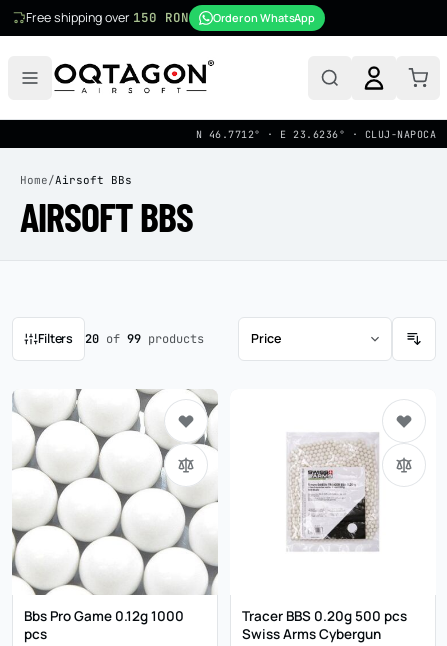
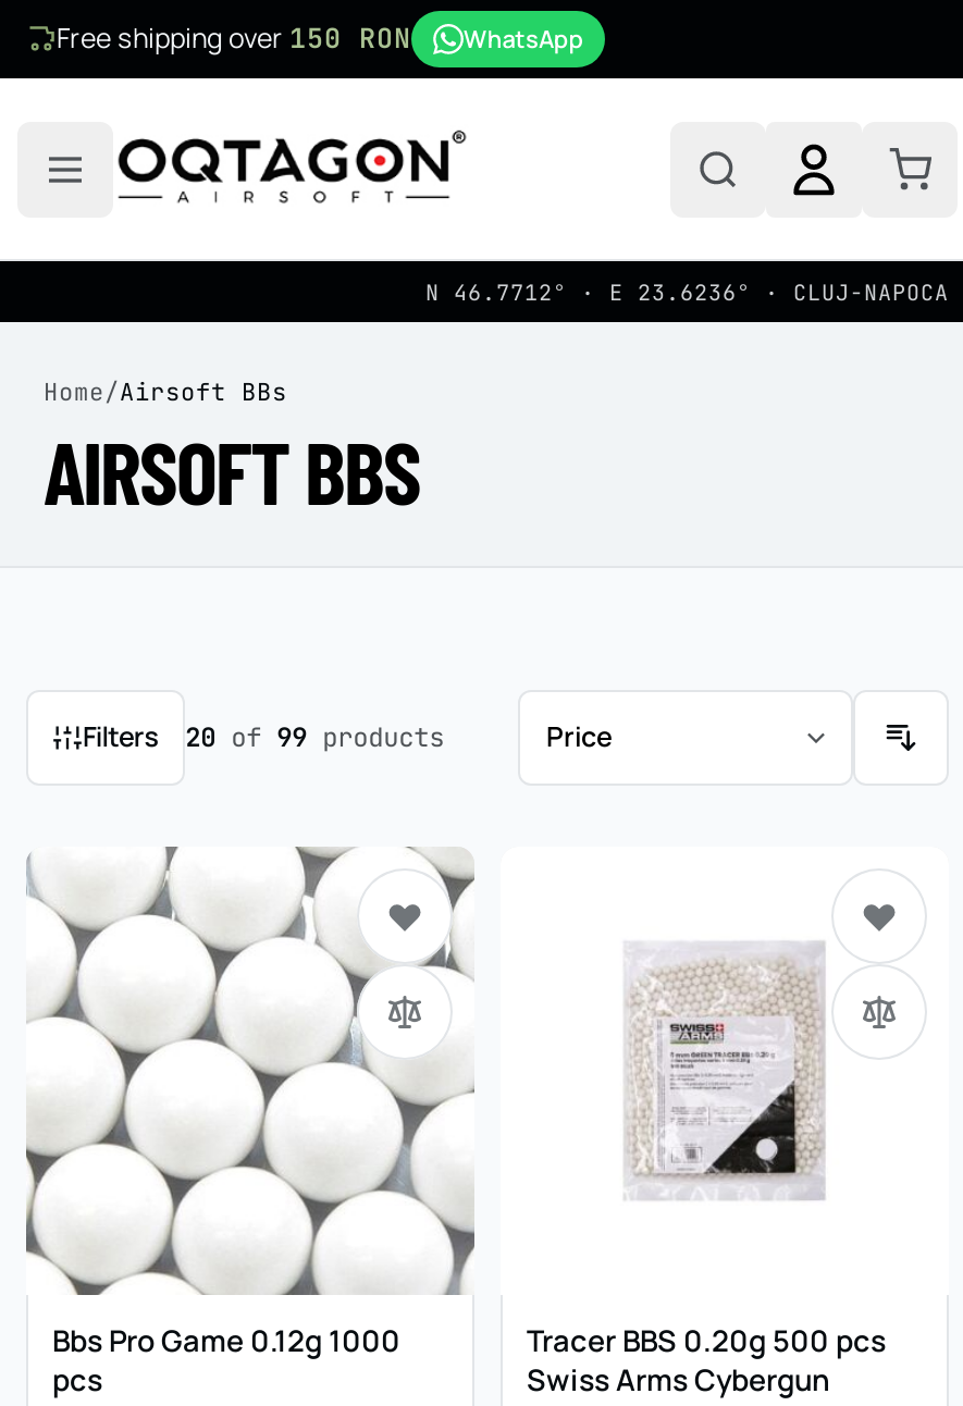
[213,10,315,25] Order on WhatsApp -> [464,22,583,54] WhatsApp

